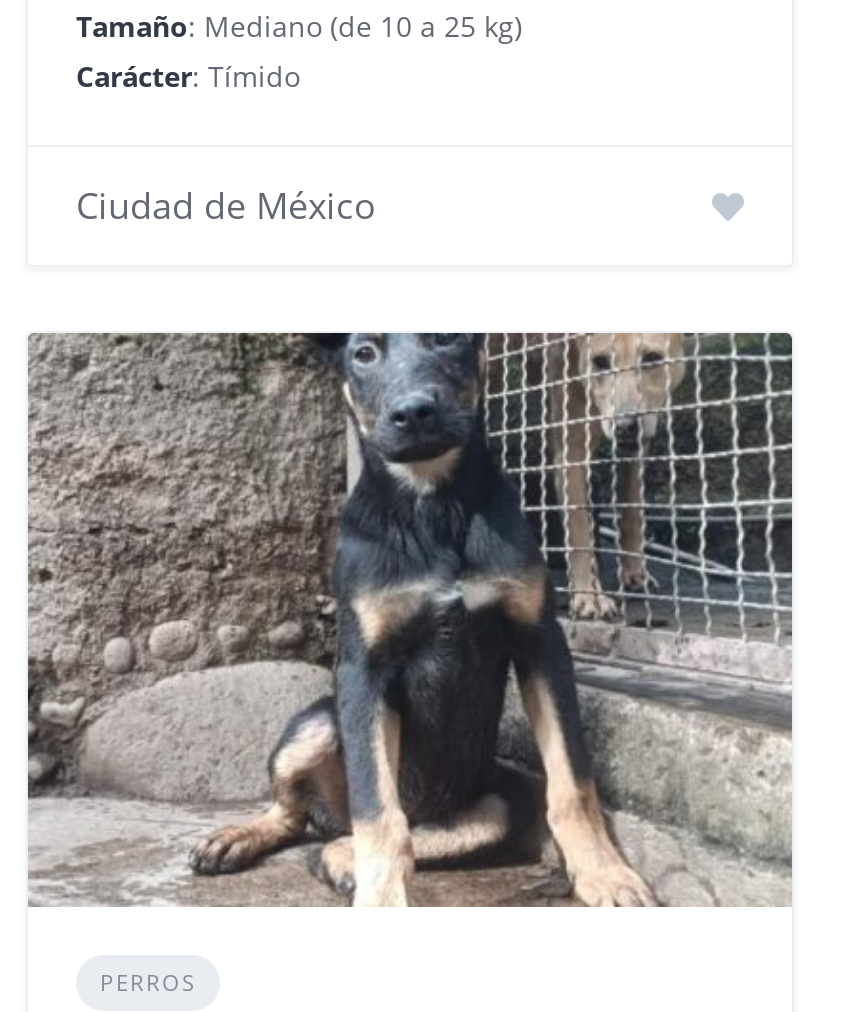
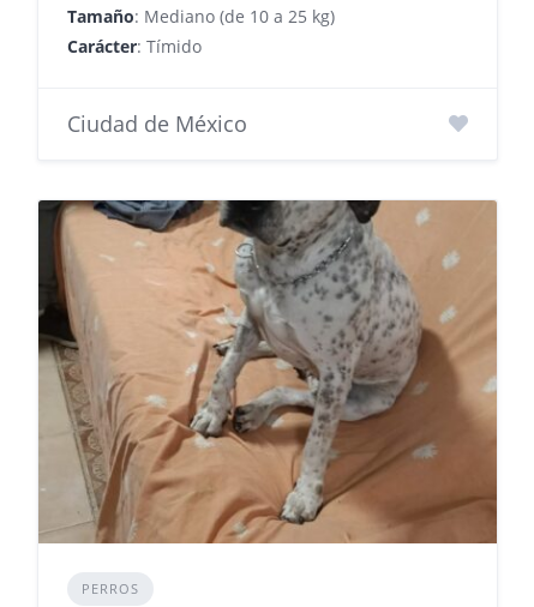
[26,330,794,908] [image] -> [37,199,498,545] [image]

